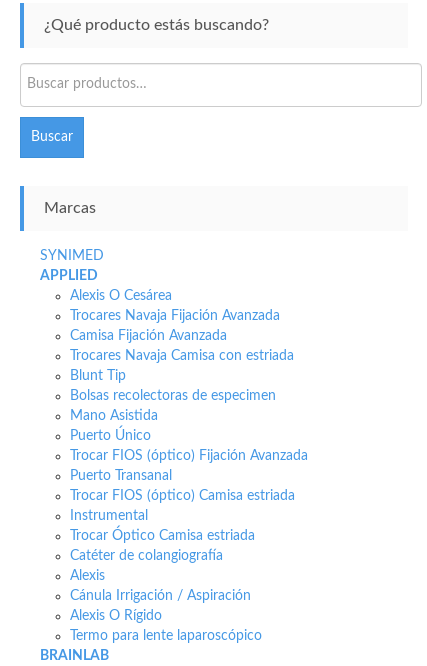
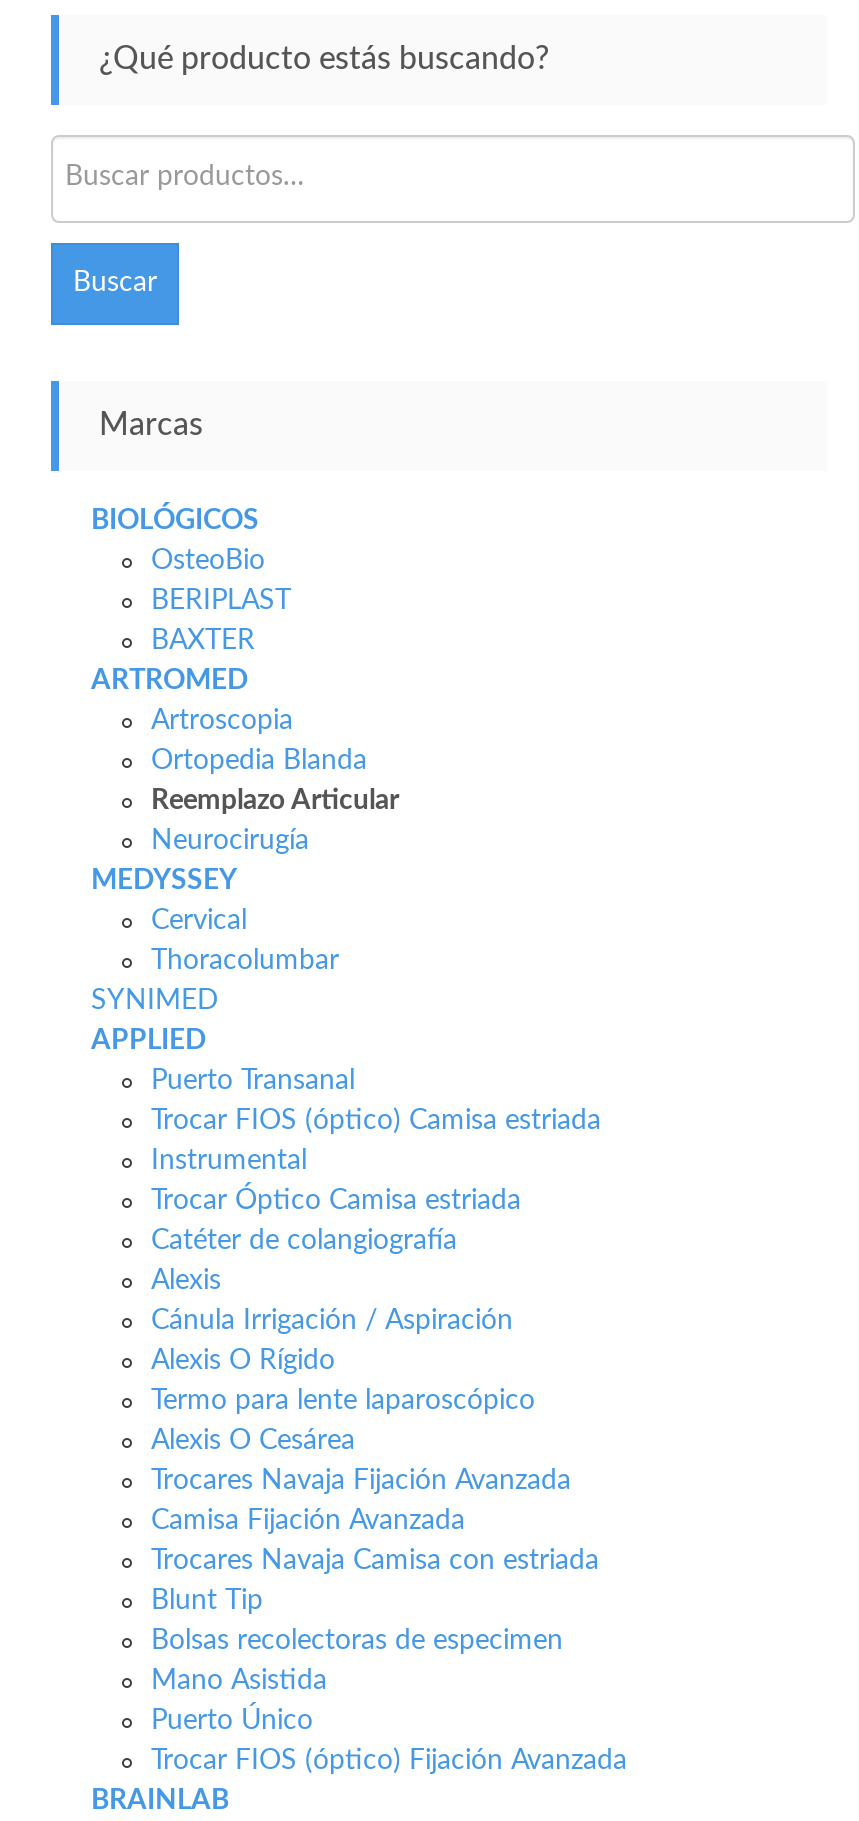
none -> [91,506,399,974] BIOLÓGICOS | OsteoBio | BERIPLAST | BAXTER | ARTROMED | Artroscopia | Ortopedia Blanda | Reemplazo Articular | Neurocirugía | MEDYSSEY | Cervical | Thoracolumbar
moved [70,289,308,463] -> [151,1426,627,1774]: Alexis O Cesárea | Trocares Navaja Fijación Avanzada | Camisa Fijación Avanzada | ... | Puerto Único | Trocar FIOS (óptico) Fijación Avanzada
moved [70,469,295,643] -> [151,1066,601,1414]: Puerto Transanal | Trocar FIOS (óptico) Camisa estriada | Instrumental | ... | Alexis O Rígido | Termo para lente laparoscópico

